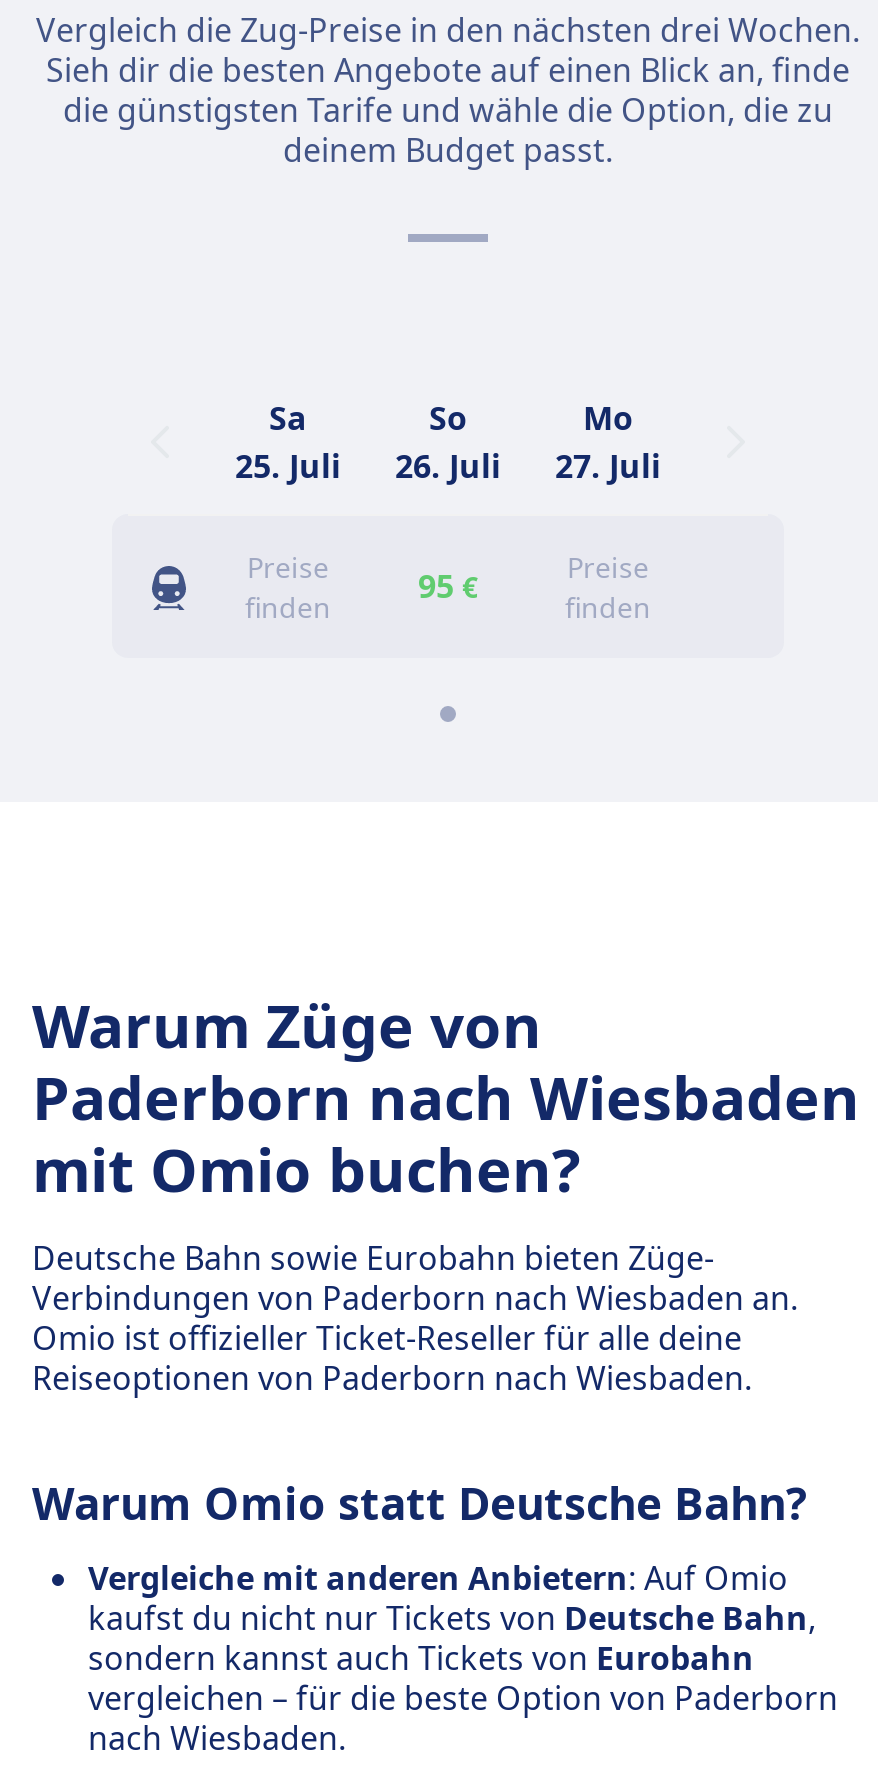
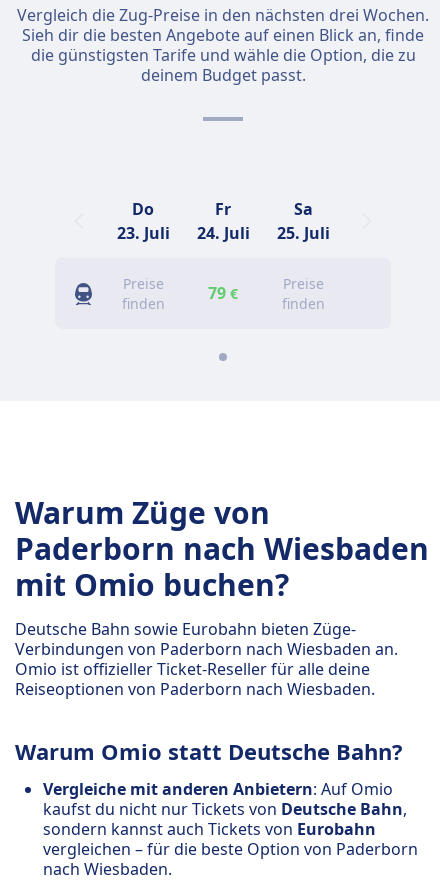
[235,396,341,488] Sa | 25. Juli -> [116,198,169,244] Do | 23. Juli
[395,396,501,488] So | 26. Juli -> [196,198,249,244] Fr | 24. Juli
[555,396,661,488] Mo | 27. Juli -> [276,198,329,244] Sa | 25. Juli
[418,564,478,608] 95 € -> [208,282,238,304] 79 €

